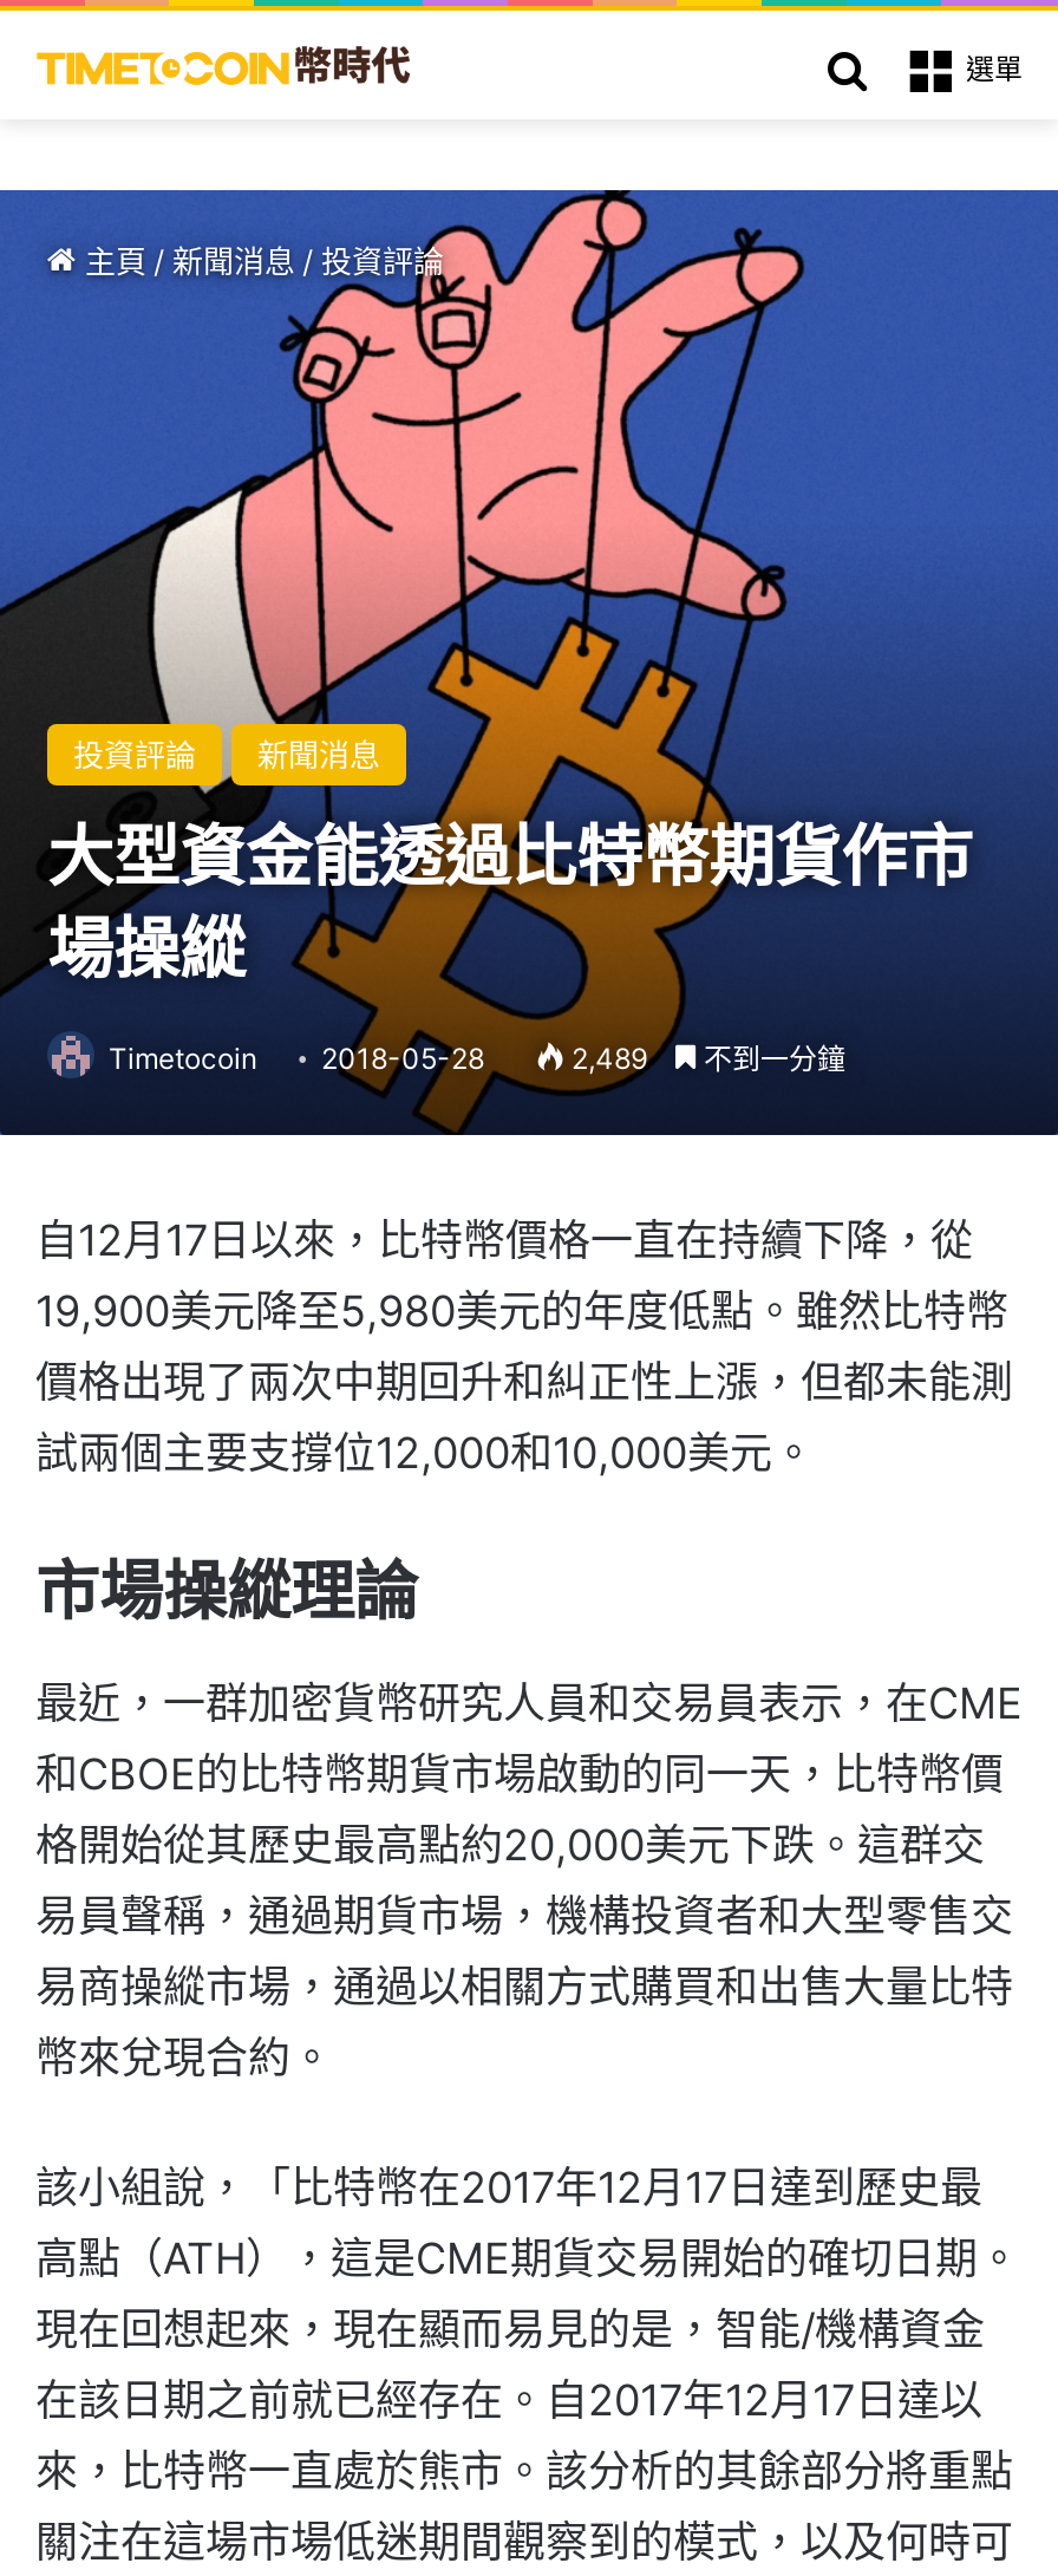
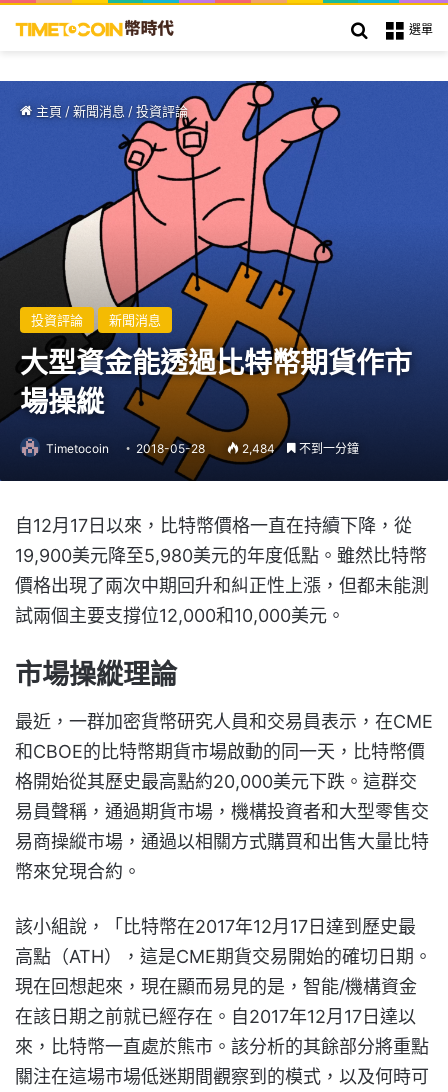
[564,1041,845,1076] 2,489 不到一分鐘 -> [239,441,359,456] 2,484 不到一分鐘

